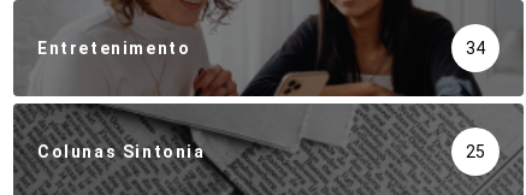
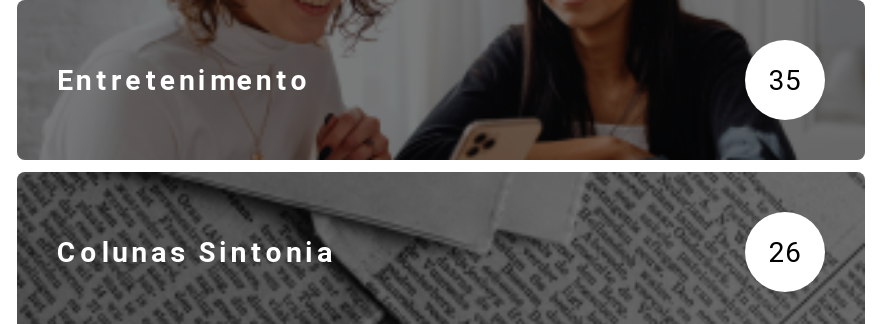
[466,38,485,57] 34 -> [769,63,801,95] 35
[466,141,485,161] 25 -> [769,235,801,267] 26

